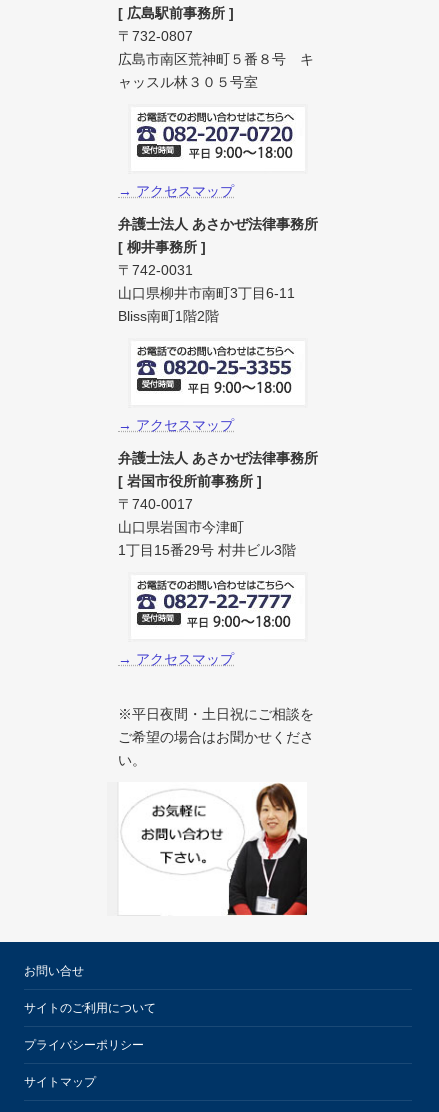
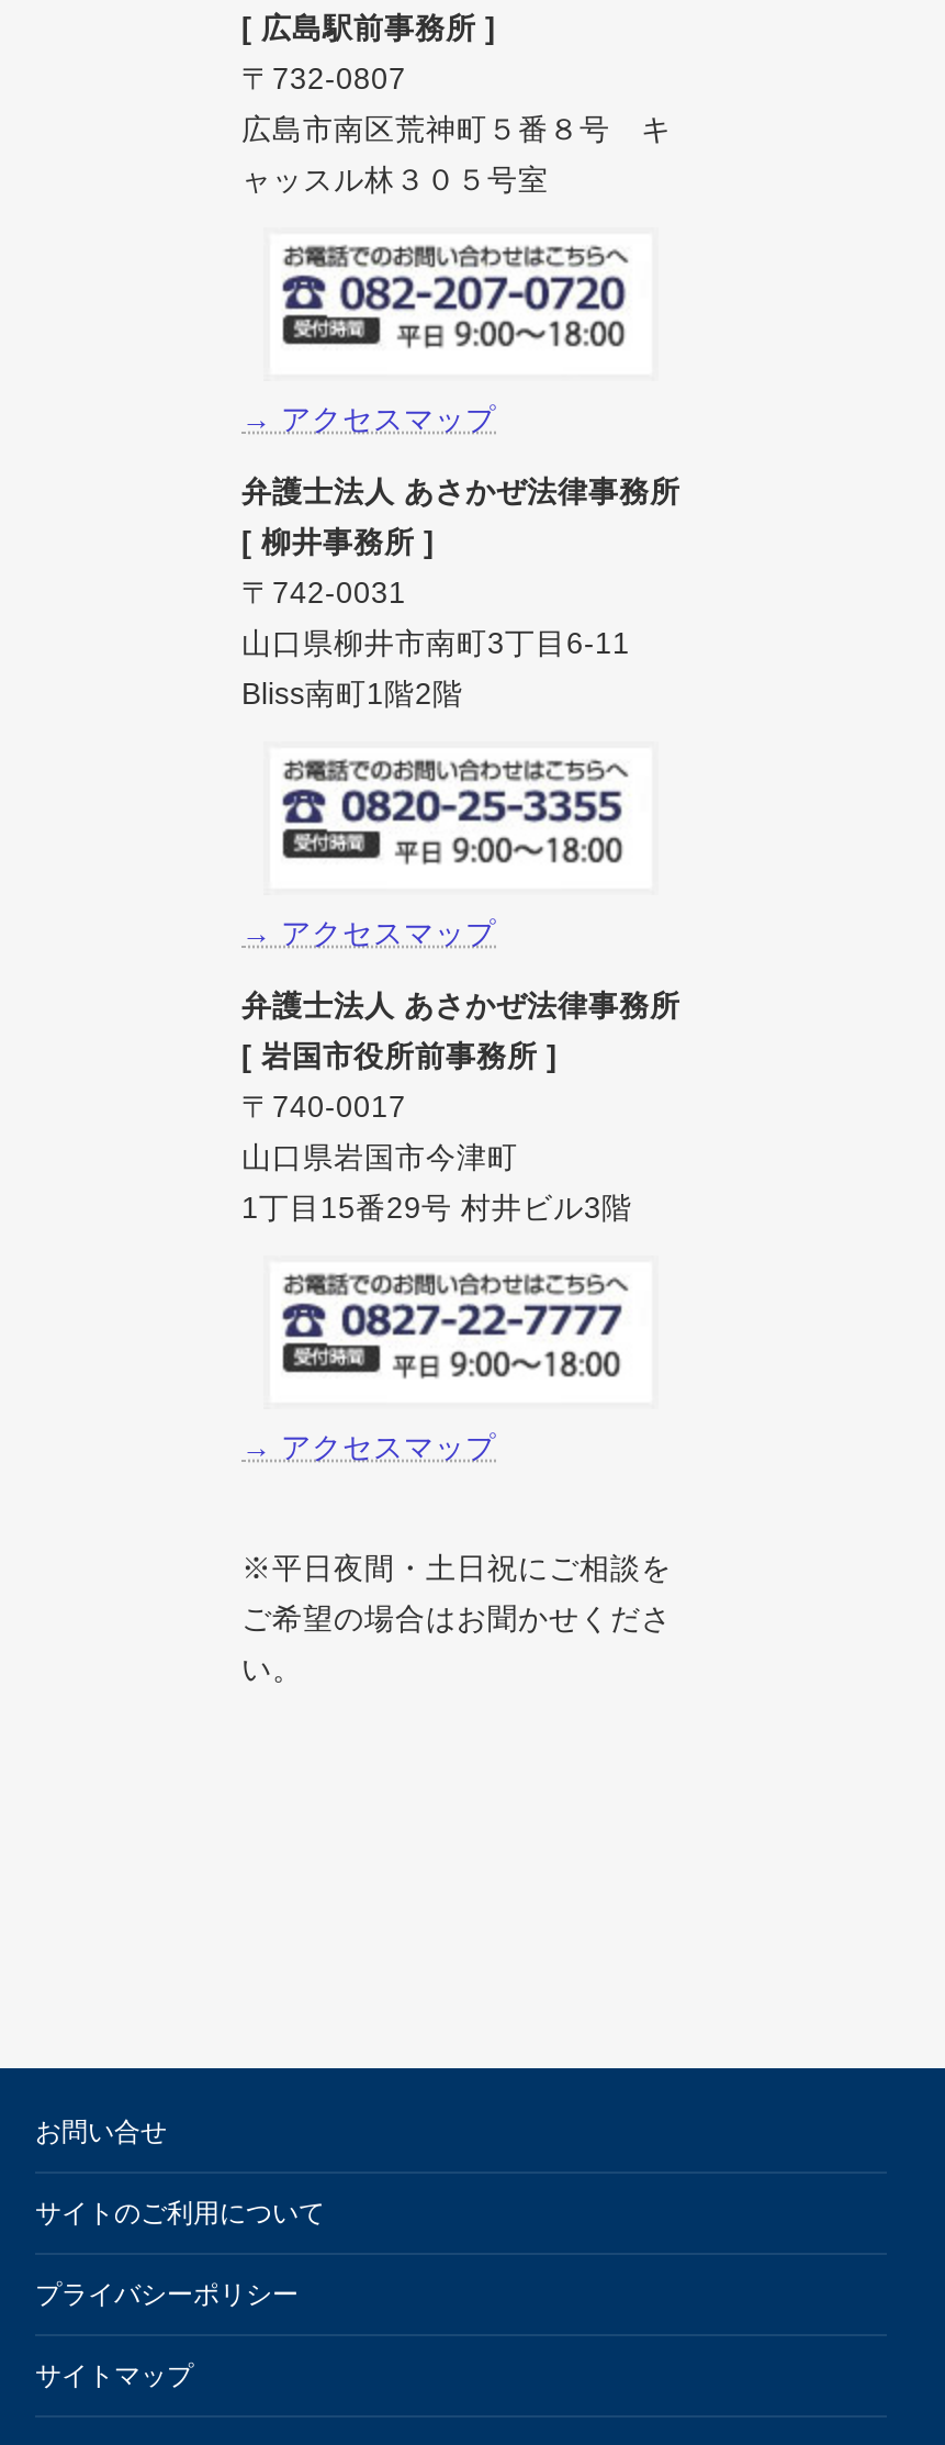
[141,782,308,916] [image] -> none

